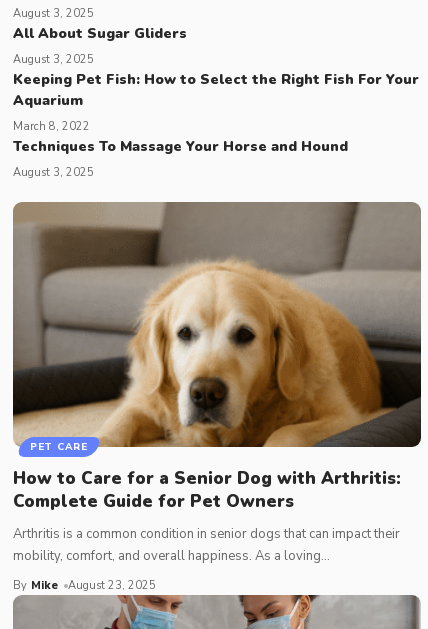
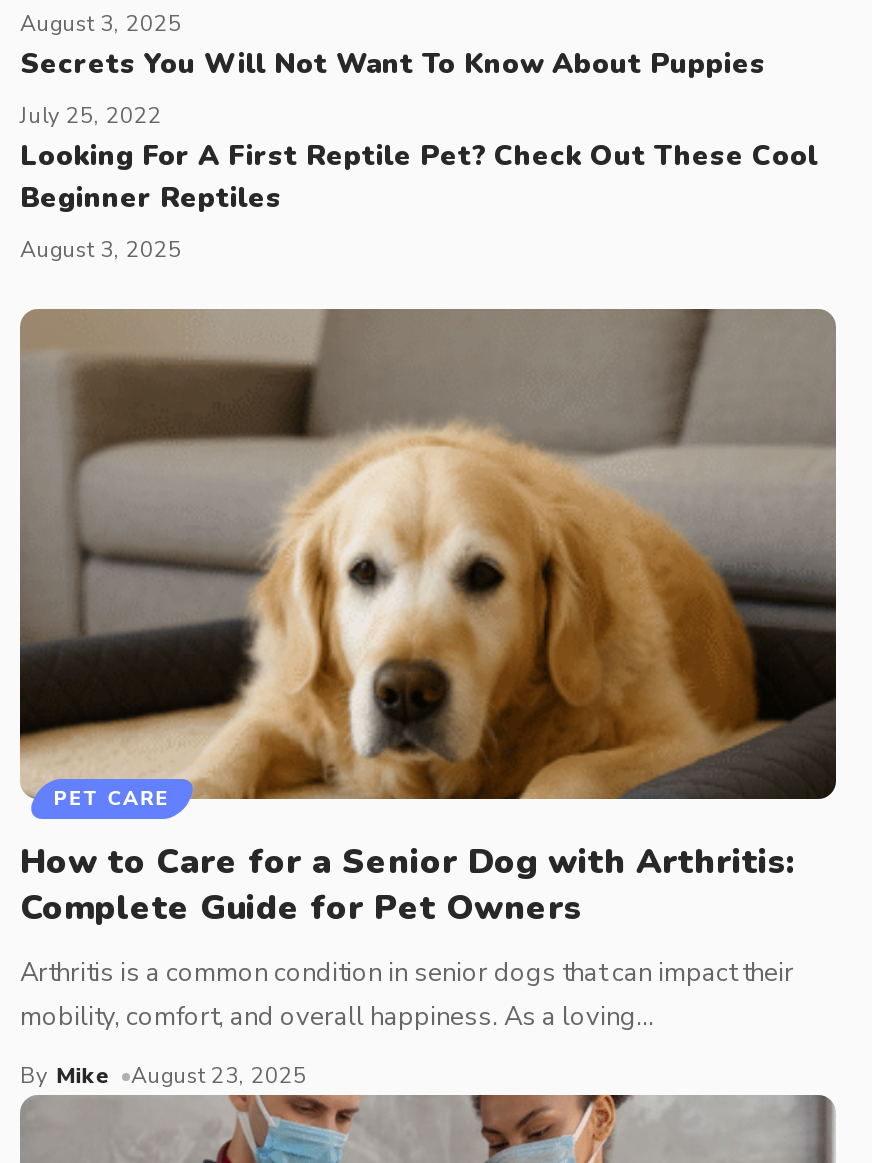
[13,24,419,156] All About Sugar Gliders | August 3, 2025 | Keeping Pet Fish: How to Select the Right Fish For Your | Aquarium | March 8, 2022 | Techniques To Massage Your Horse and Hound -> [20,45,818,217] Secrets You Will Not Want To Know About Puppies | July 25, 2022 | Looking For A First Reptile Pet? Check Out These Cool | Beginner Reptiles

